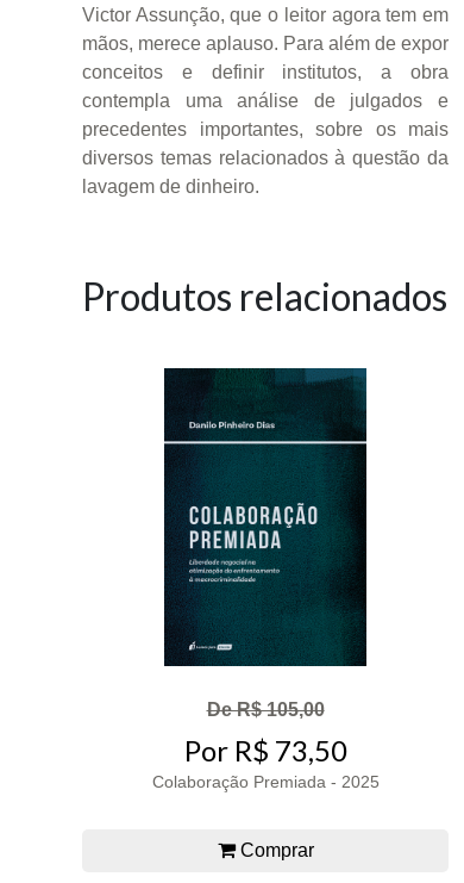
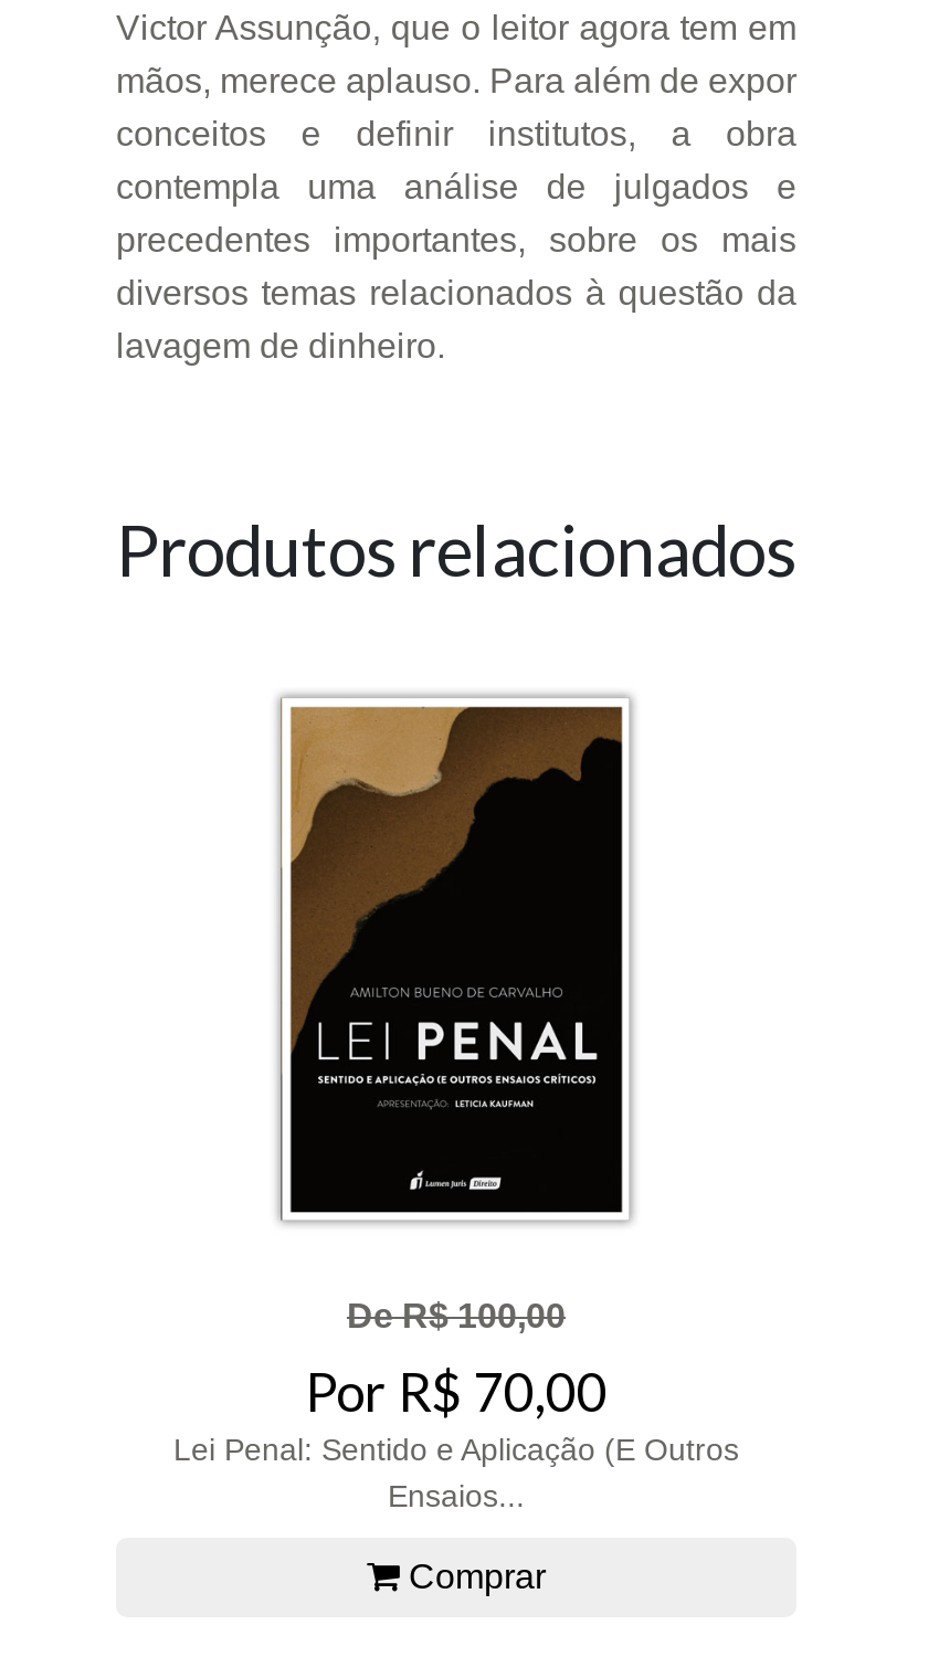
[152,367,379,791] [image] | De R$ 105,00 | Por R$ 73,50 | Colaboração Premiada - 2025 -> [173,683,739,1513] [image] | De R$ 100,00 | Por R$ 70,00 | Lei Penal: Sentido e Aplicação (E Outros | Ensaios...

